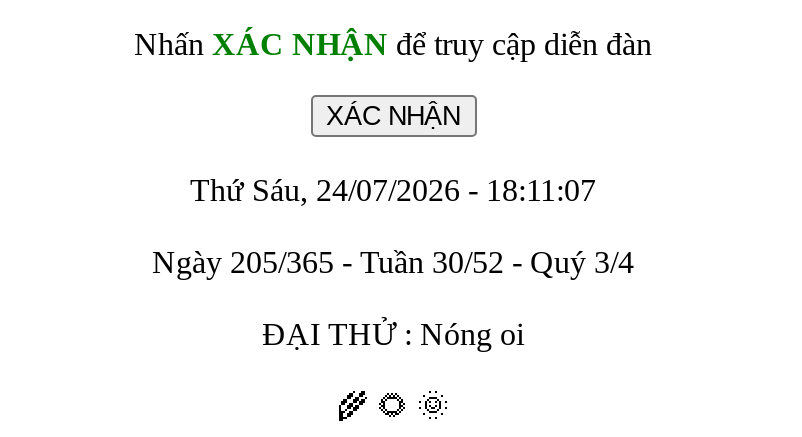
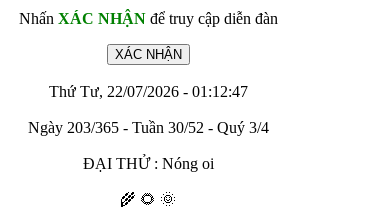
[190,173,596,207] Thứ Sáu, 24/07/2026 - 18:11:07 -> [48,83,247,100] Thứ Tư, 22/07/2026 - 01:12:47
[152,245,634,279] Ngày 205/365 - Tuần 30/52 - Quý 3/4 -> [27,119,268,136] Ngày 203/365 - Tuần 30/52 - Quý 3/4

